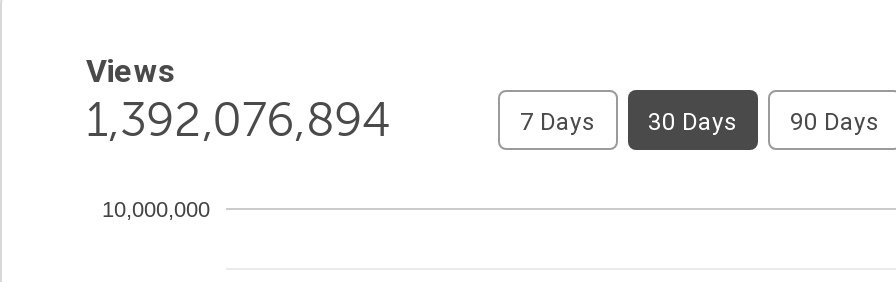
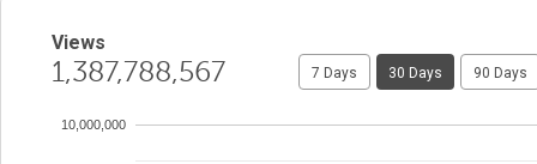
[86,90,390,148] 1,392,076,894 -> [52,54,225,89] 1,387,788,567

